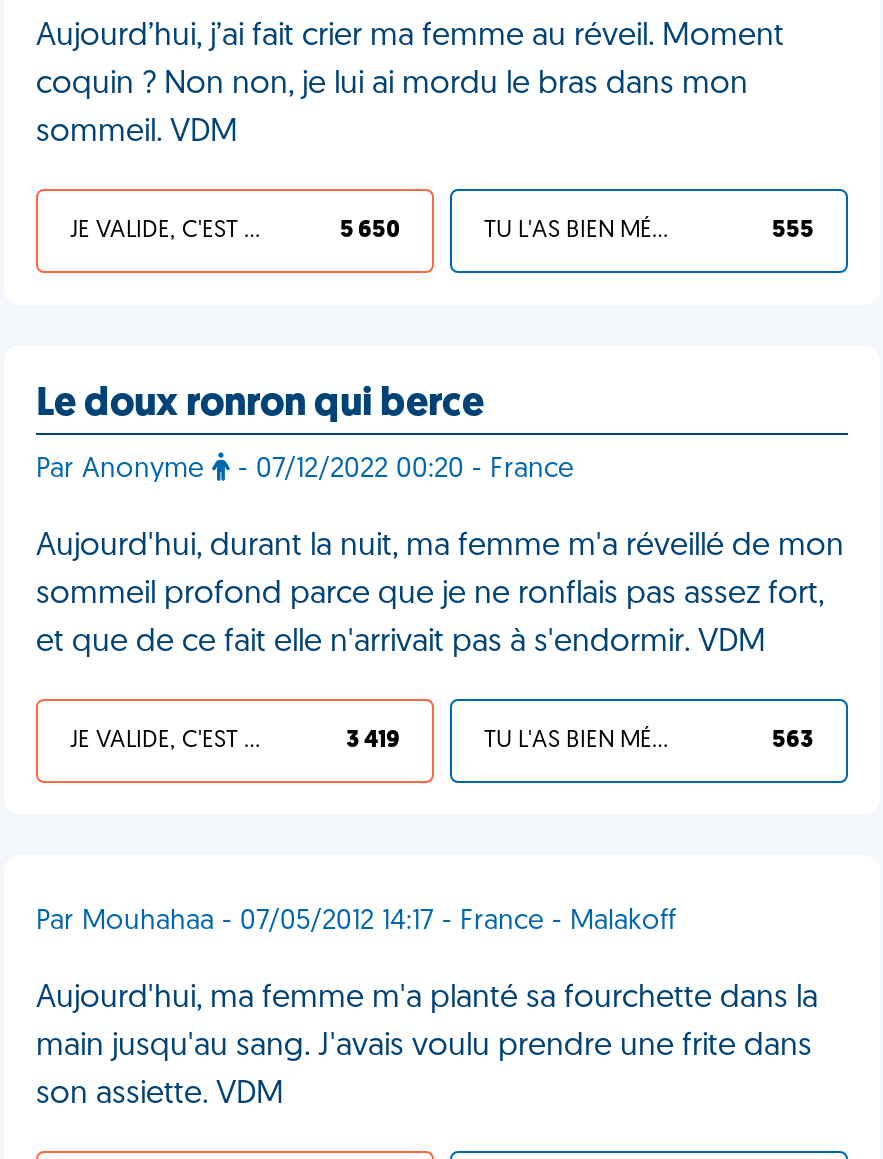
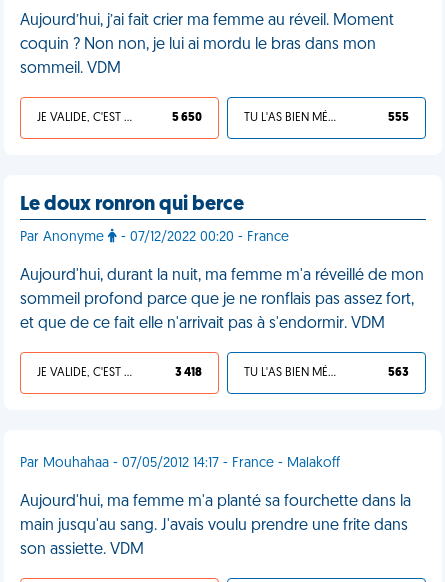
[346,729,400,753] 3 419 -> [175,367,202,379] 3 418

